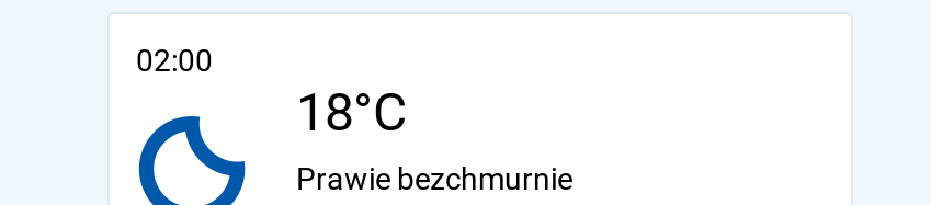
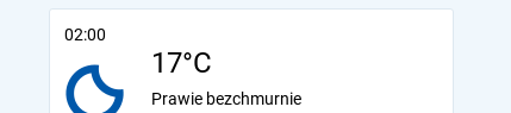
[296,82,408,144] 18°C -> [151,46,212,80] 17°C

